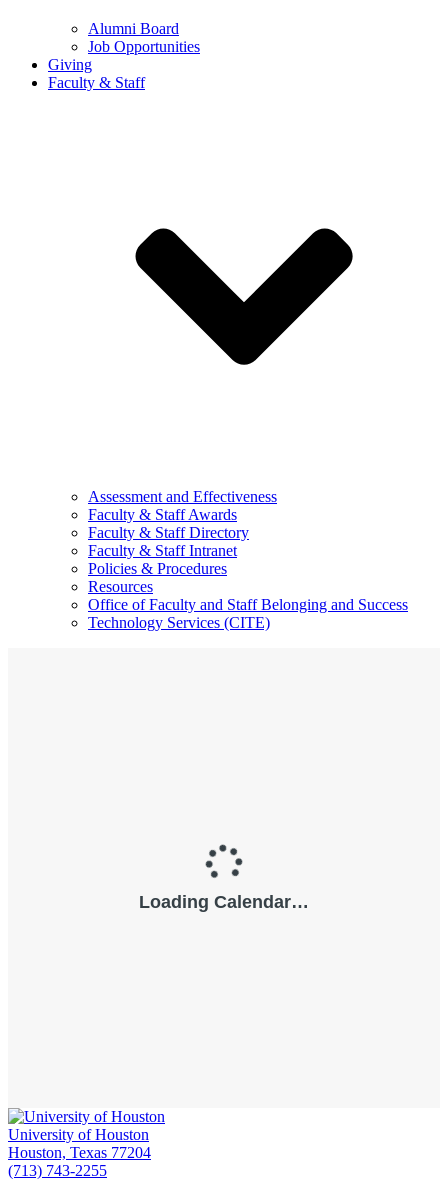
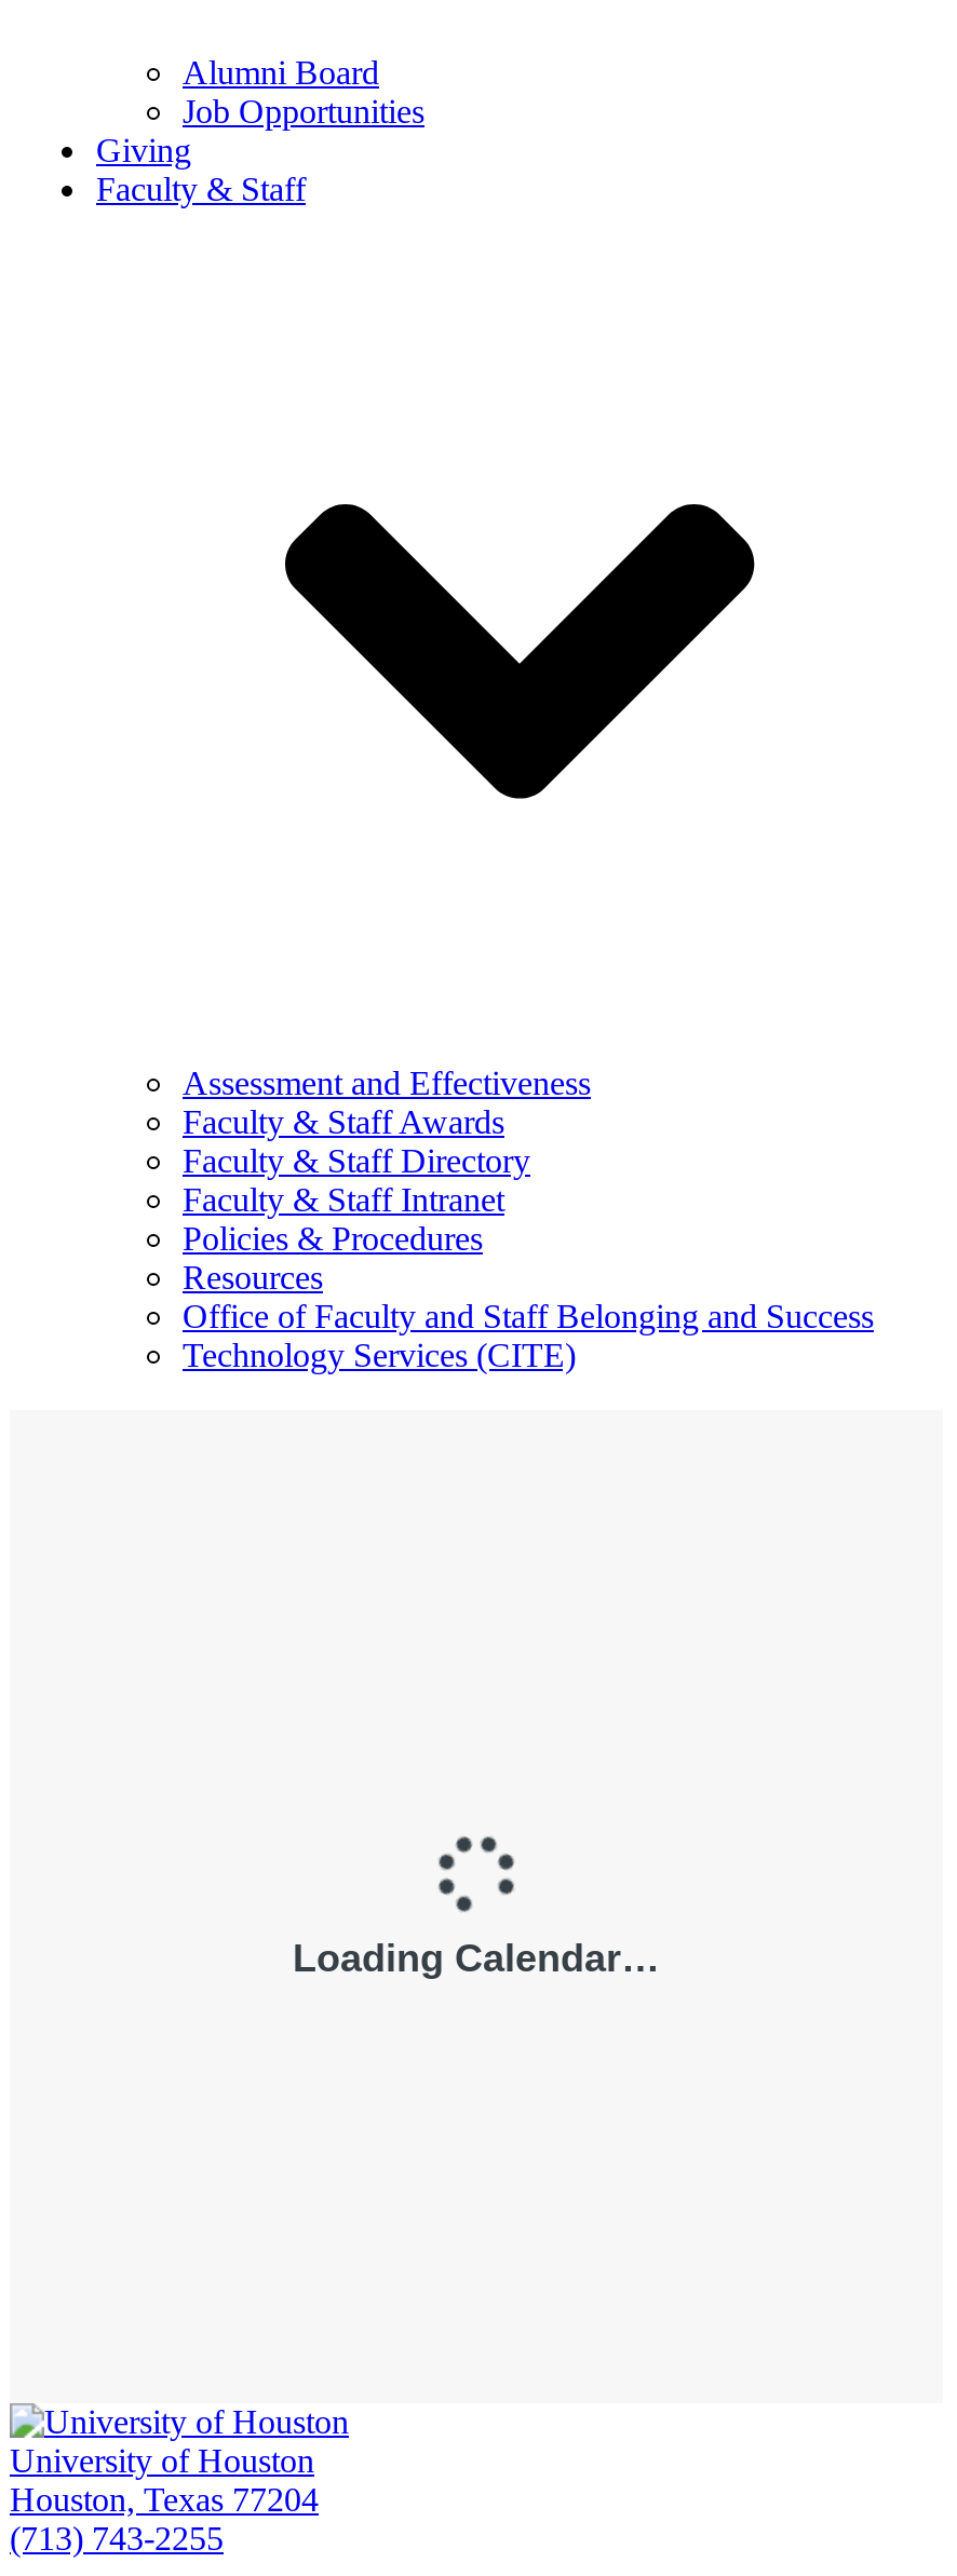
[205,844,243,880] [image] -> [437,1835,515,1913] [image]

